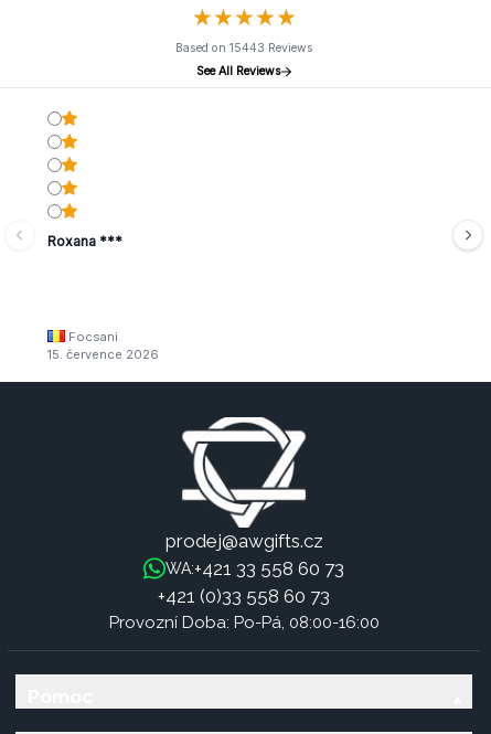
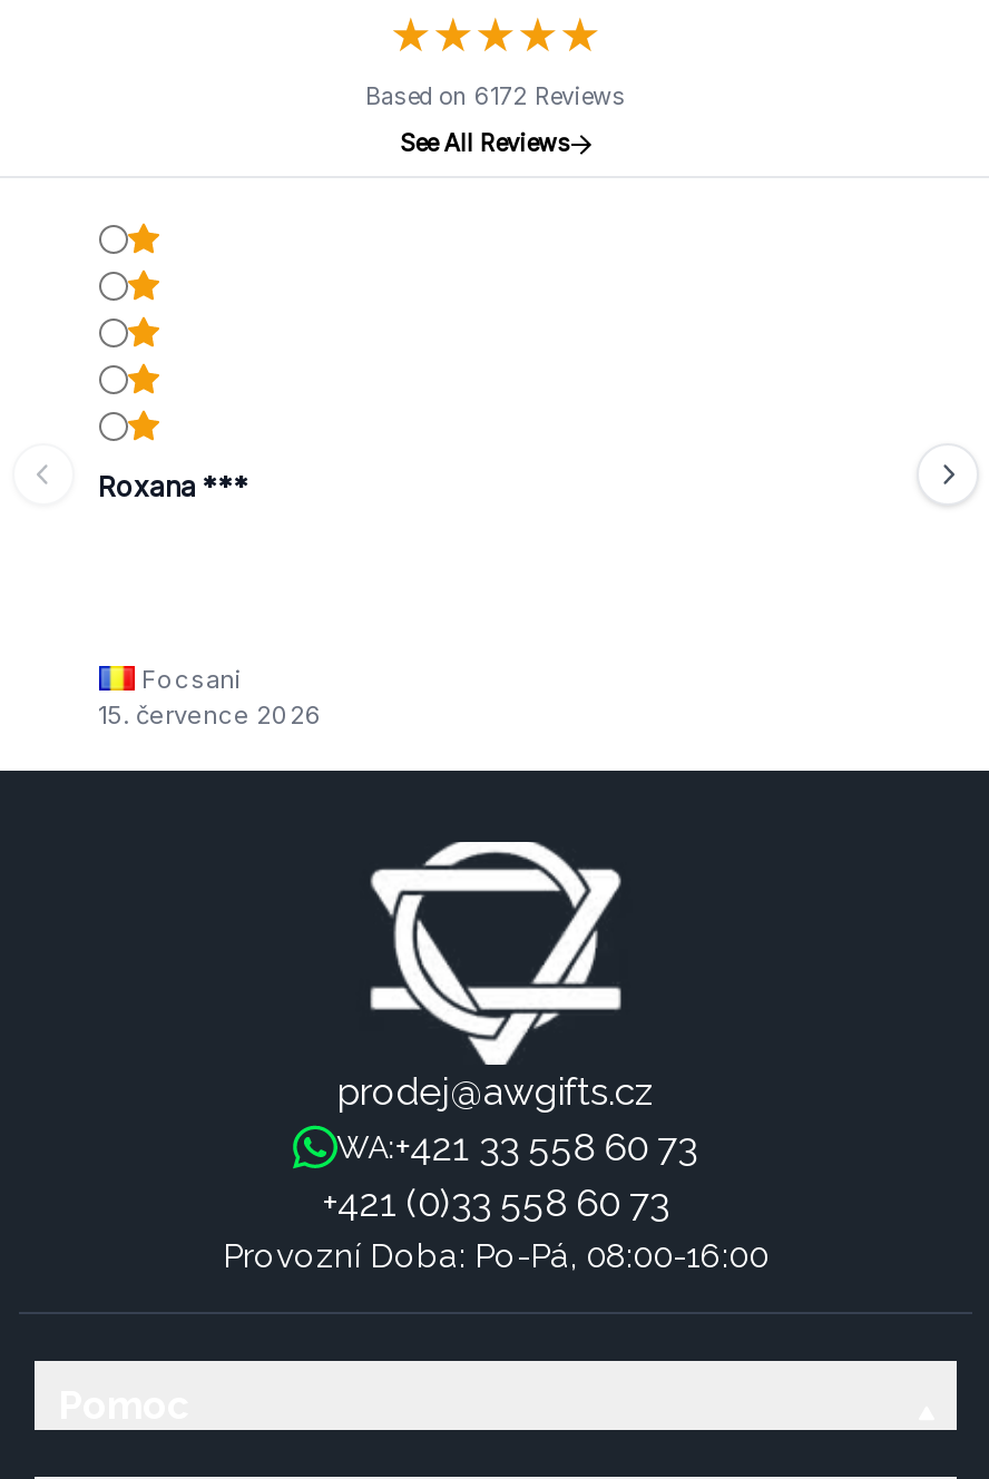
[175,41,313,55] Based on 15443 Reviews -> [365,82,626,111] Based on 6172 Reviews

